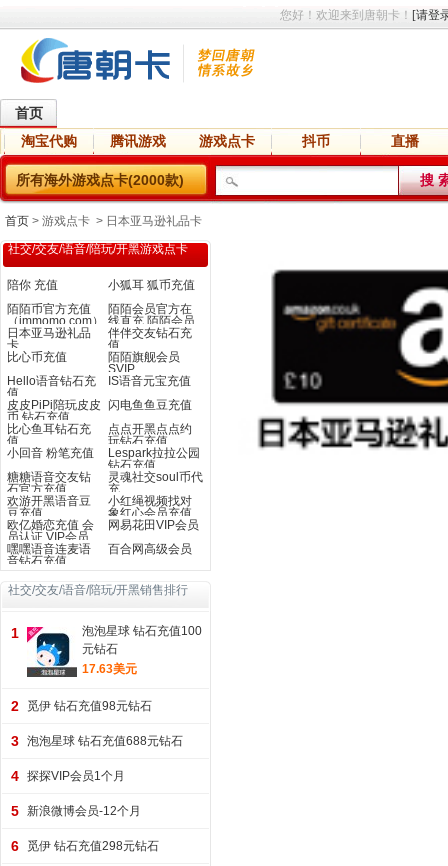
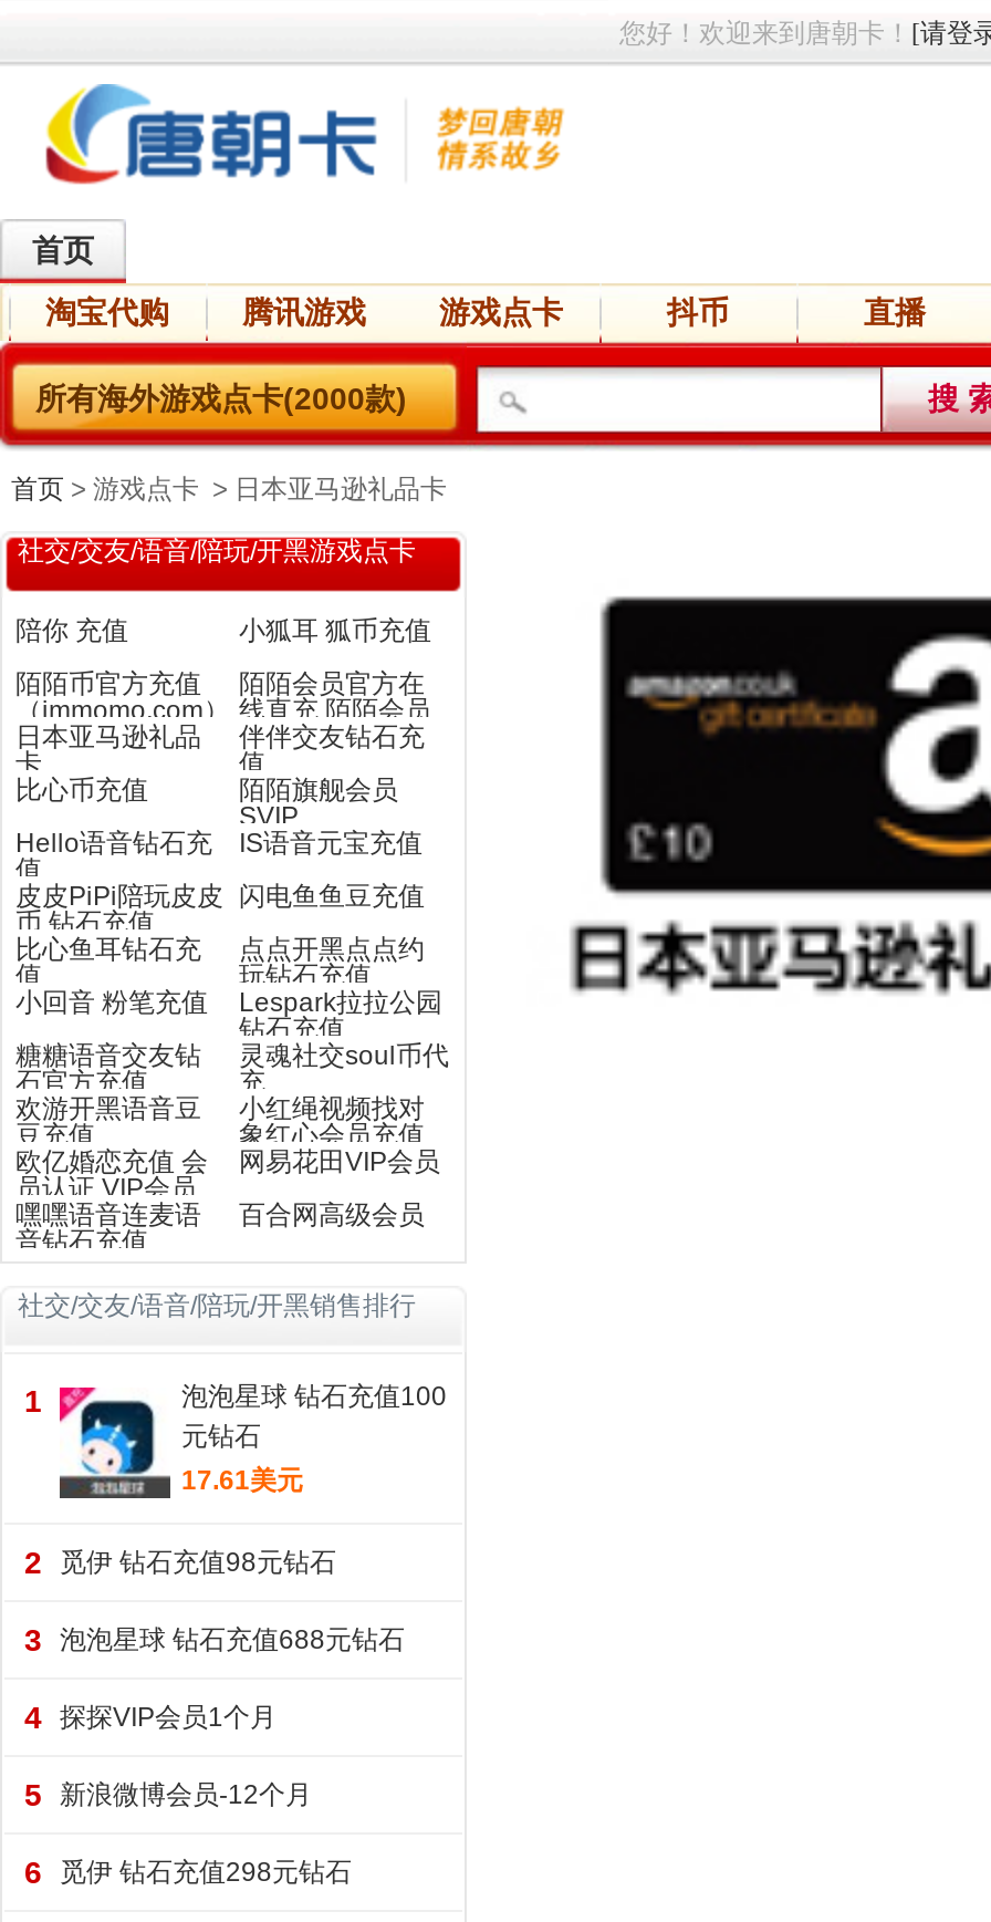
[82,662,137,676] 17.63美元 -> [181,1465,303,1496] 17.61美元

